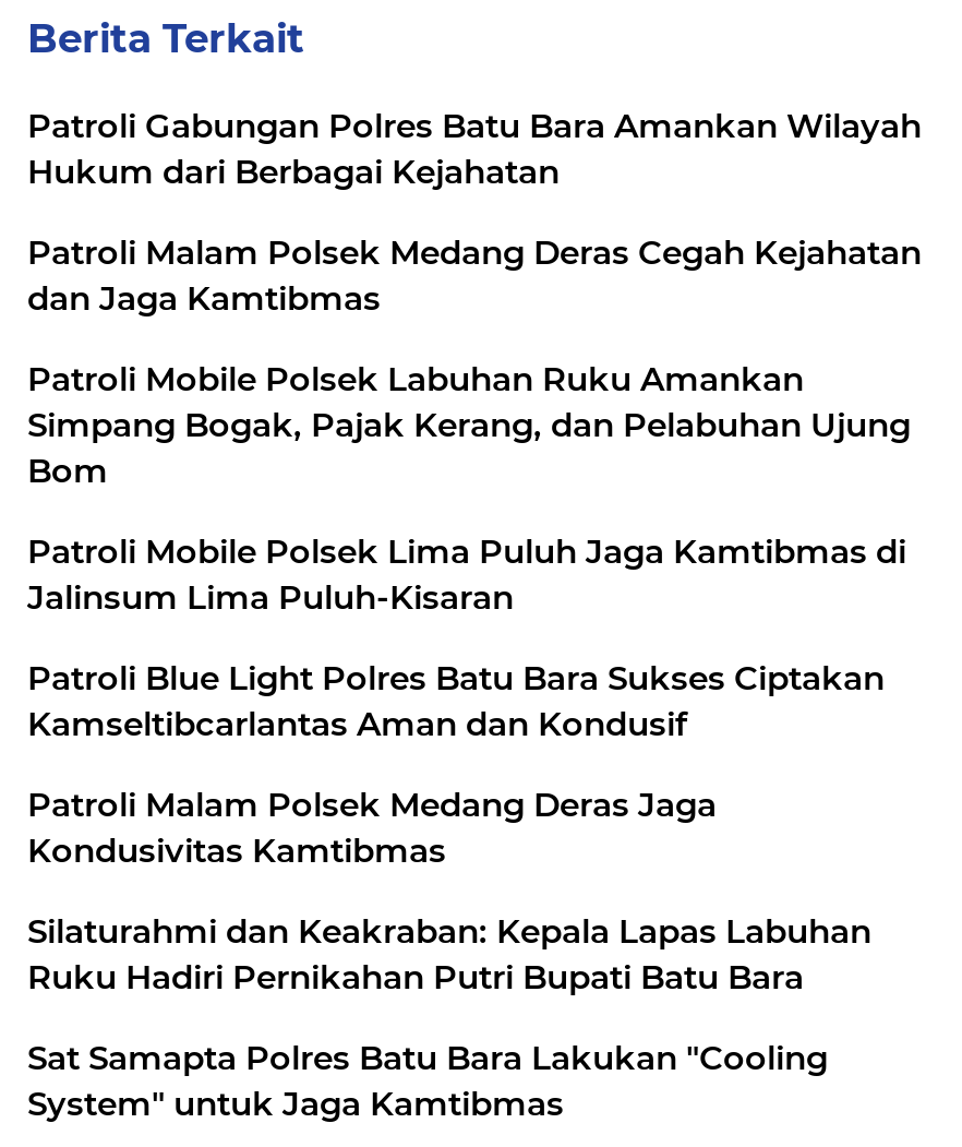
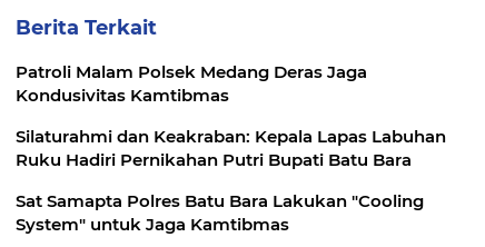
[27,105,922,744] Patroli Gabungan Polres Batu Bara Amankan Wilayah | Hukum dari Berbagai Kejahatan | Patroli Malam Polsek Medang Deras Cegah Kejahatan | dan Jaga Kamtibmas | Patroli Mobile Polsek Labuhan Ruku Amankan | Simpang Bogak, Pajak Kerang, dan Pelabuhan Ujung | Bom | Patroli Mobile Polsek Lima Puluh Jaga Kamtibmas di | Jalinsum Lima Puluh-Kisaran | Patroli Blue Light Polres Batu Bara Sukses Ciptakan | Kamseltibcarlantas Aman dan Kondusif -> none

